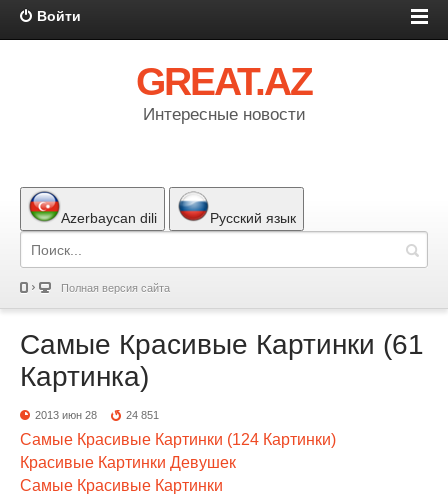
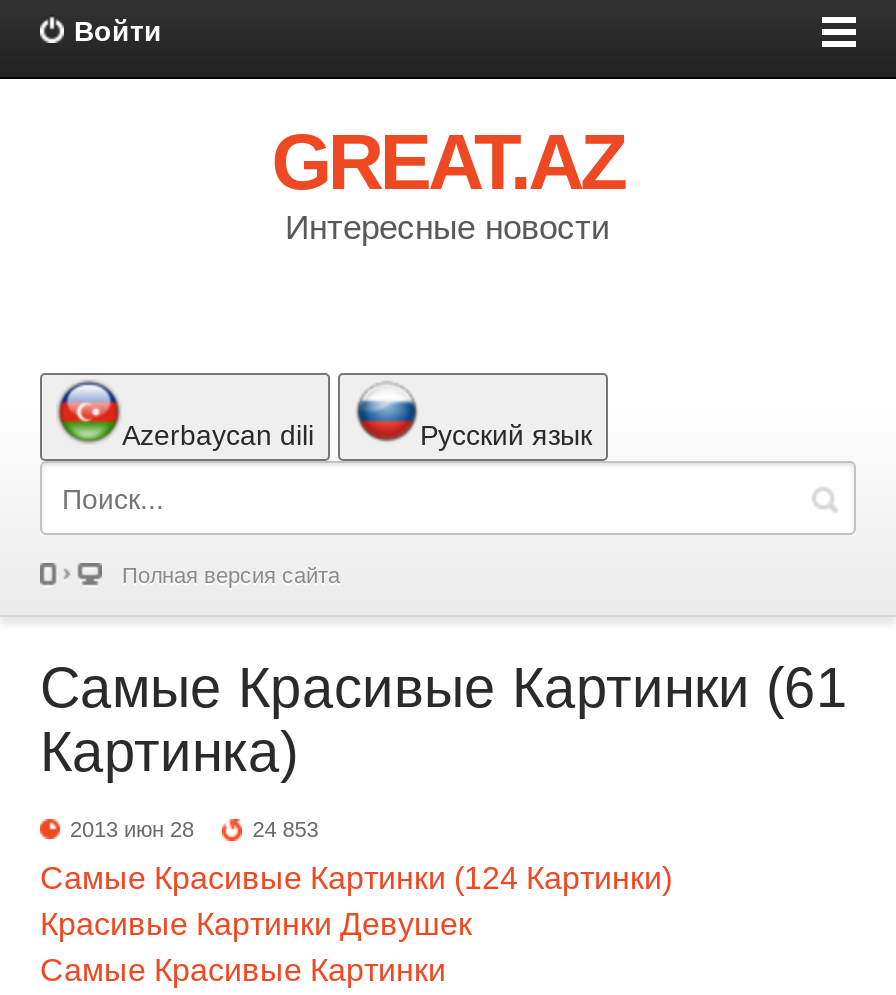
[126,409,159,421] 24 851 -> [252,817,318,841] 24 853

